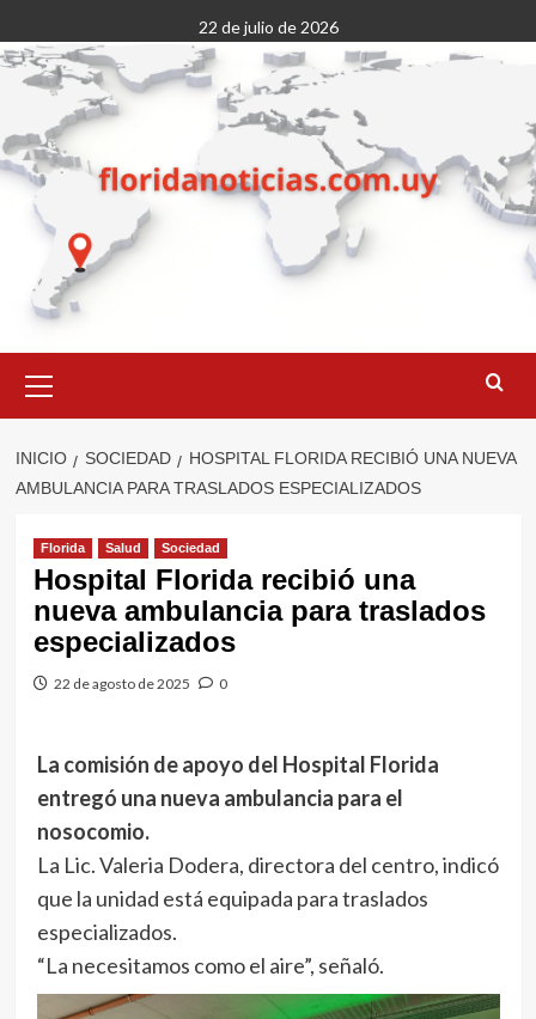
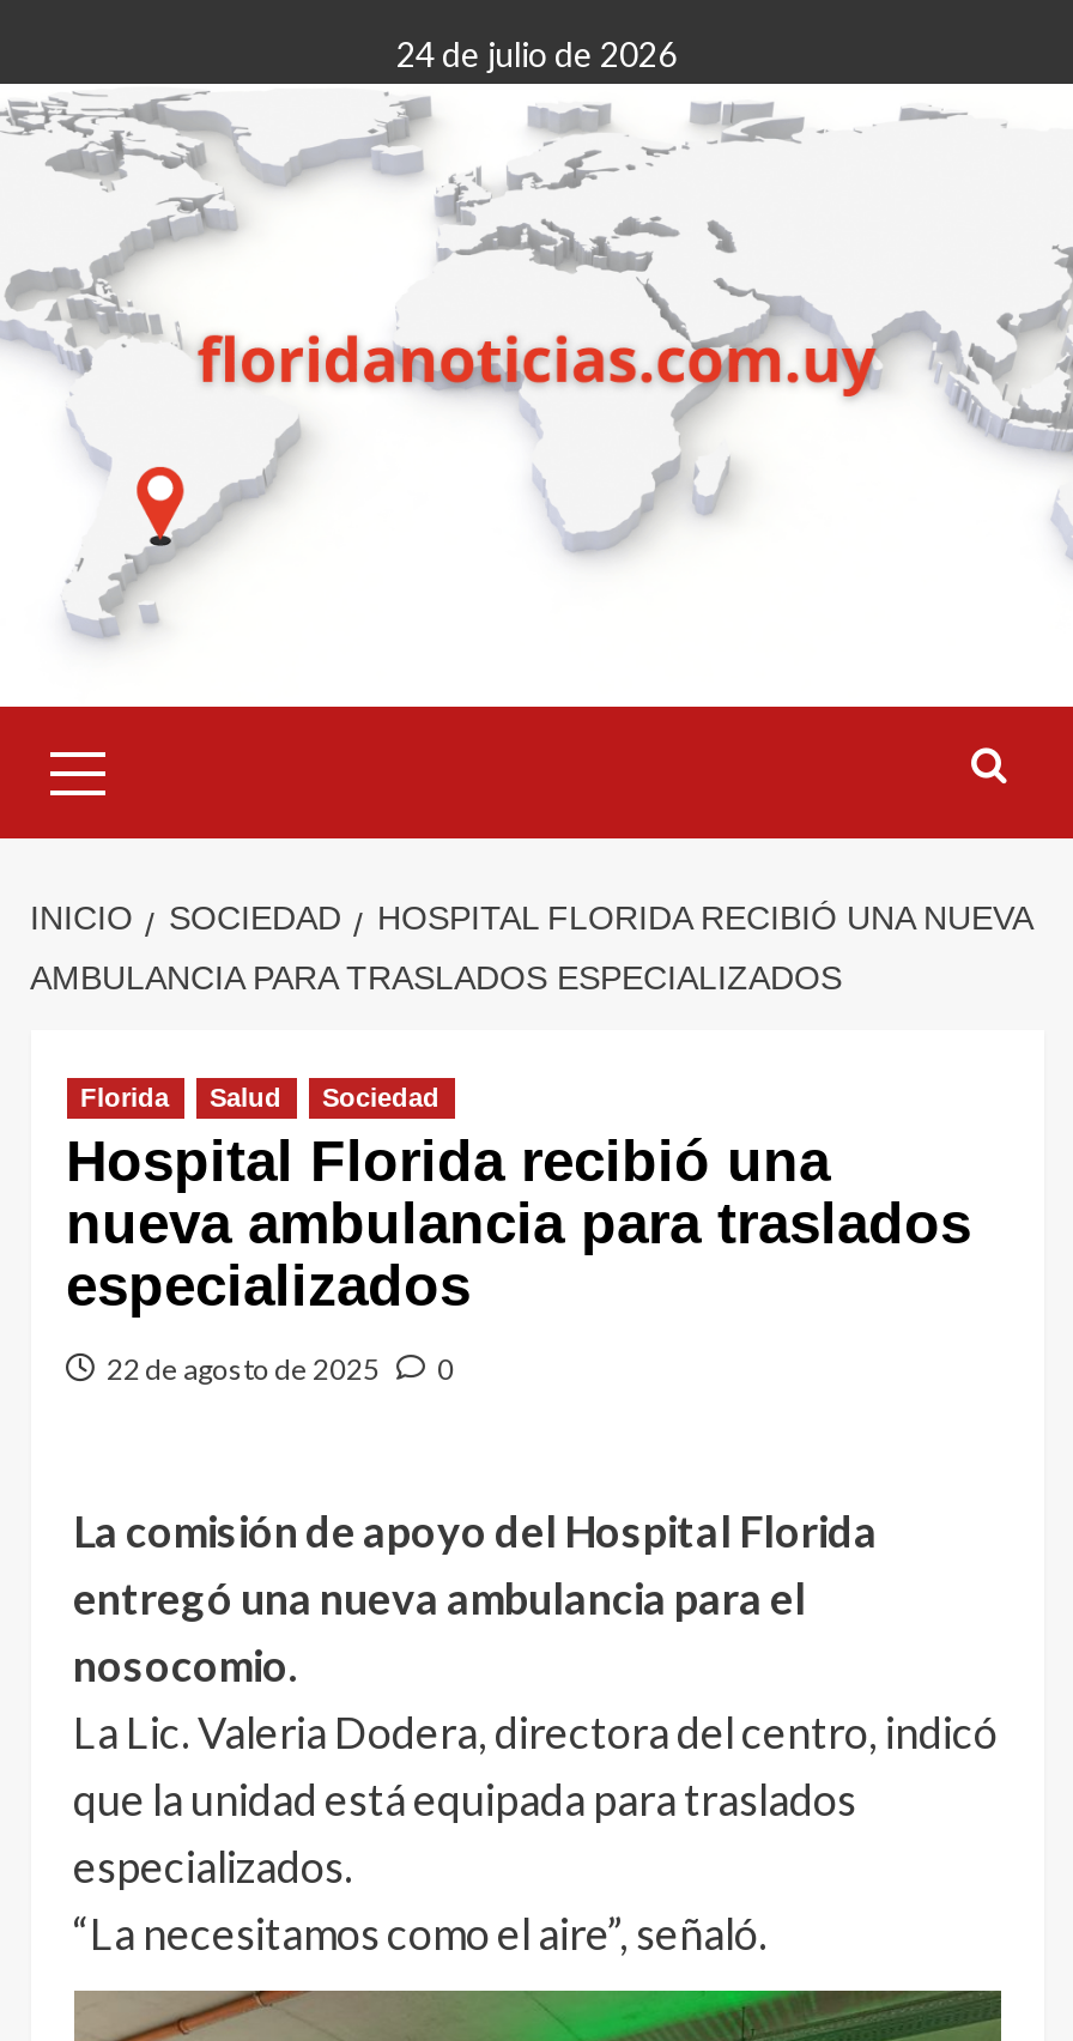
[198,17,338,37] 22 de julio de 2026 -> [396,34,677,74] 24 de julio de 2026

